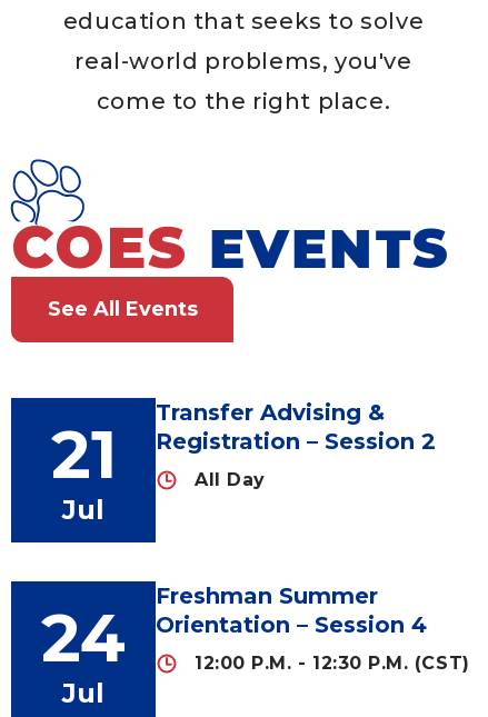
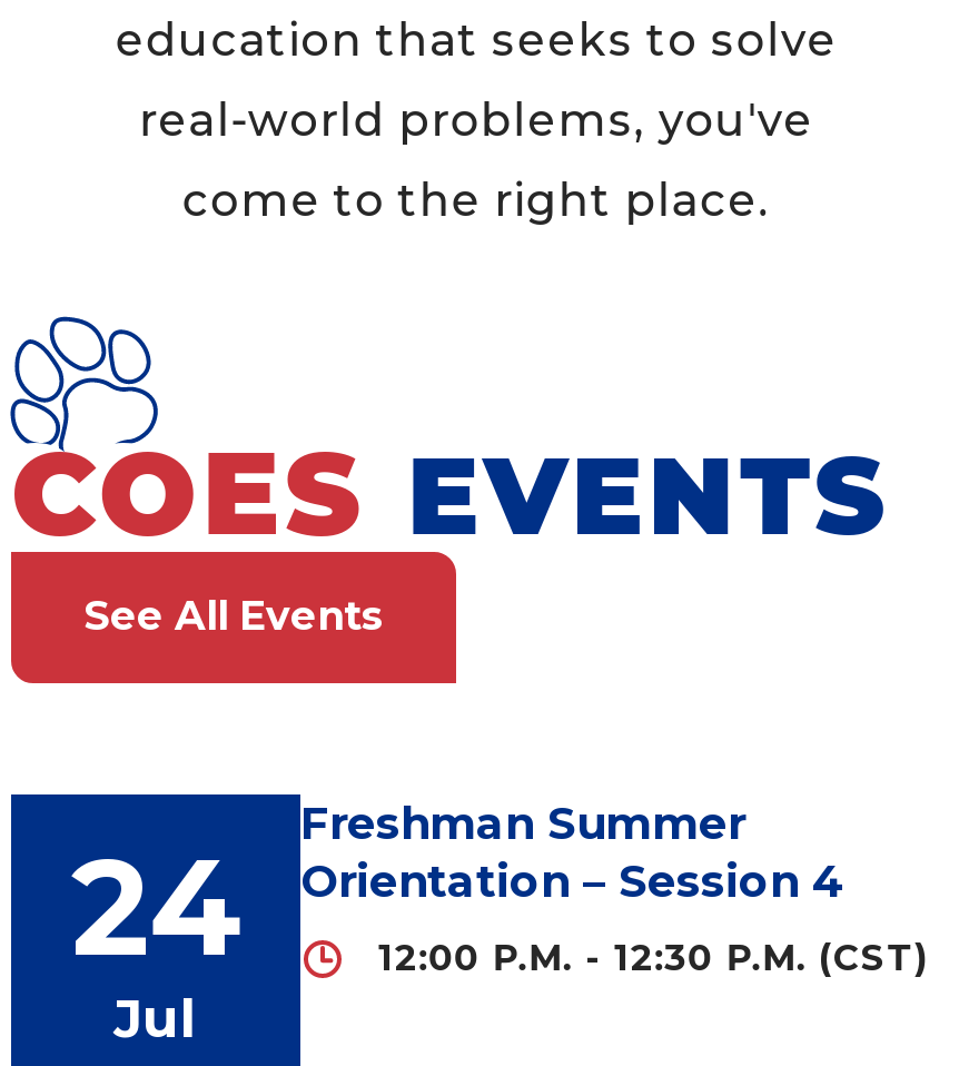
[156,399,436,490] Transfer Advising & | Registration – Session 2 | All Day -> none
[51,414,116,526] 21 | Jul -> none

